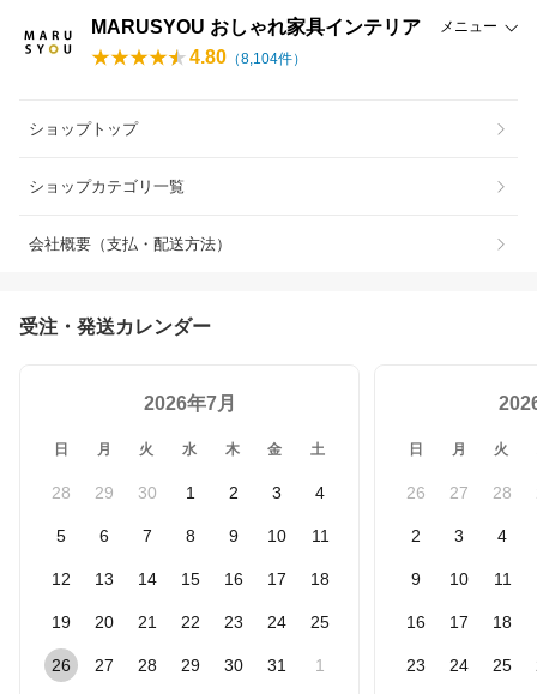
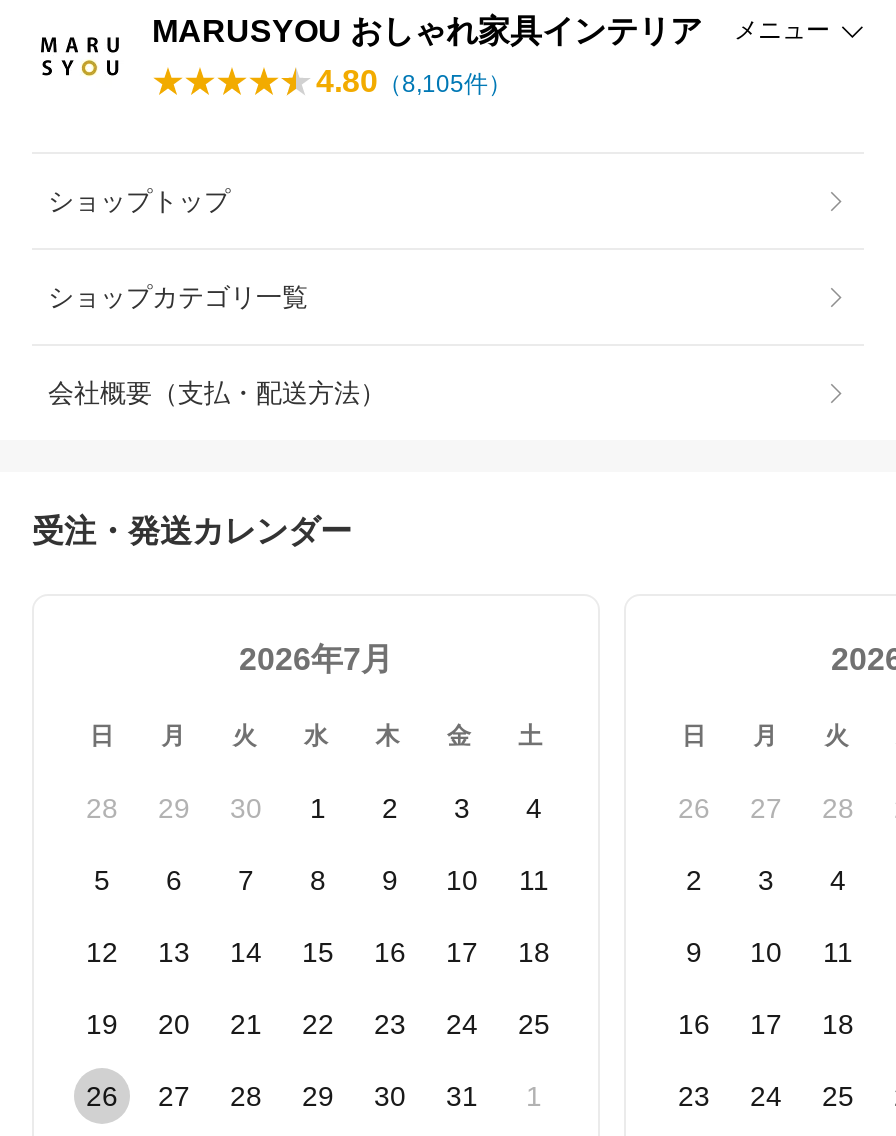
[189,47,307,67] 4.80（8,104件） -> [316,64,512,98] 4.80（8,105件）

